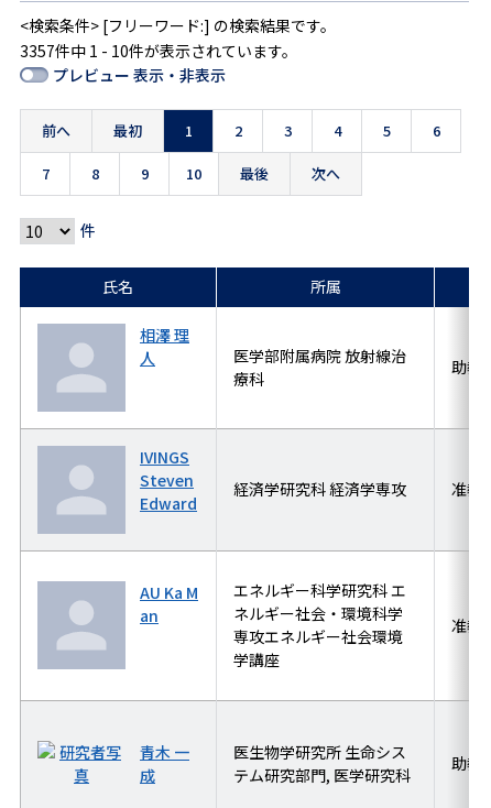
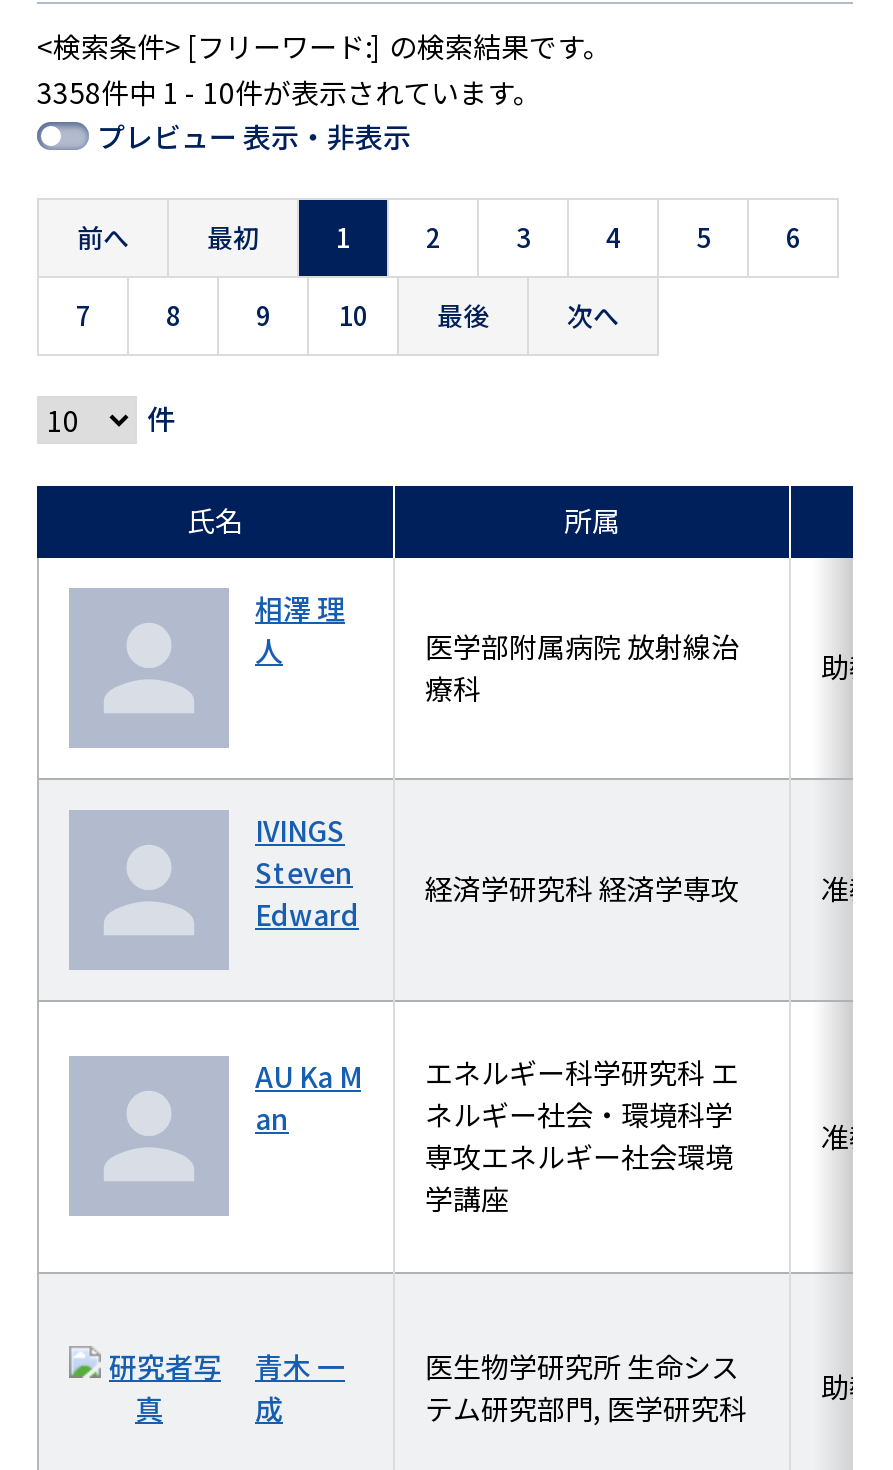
[20,40,297,62] 3357件中 1 - 10件が表示されています。 -> [37,72,541,112] 3358件中 1 - 10件が表示されています。

